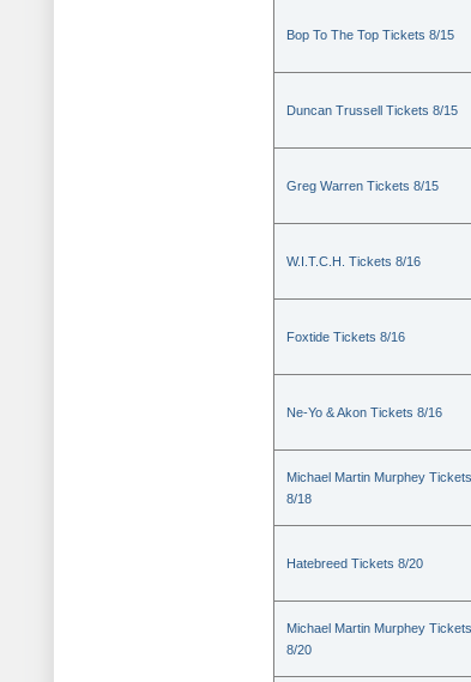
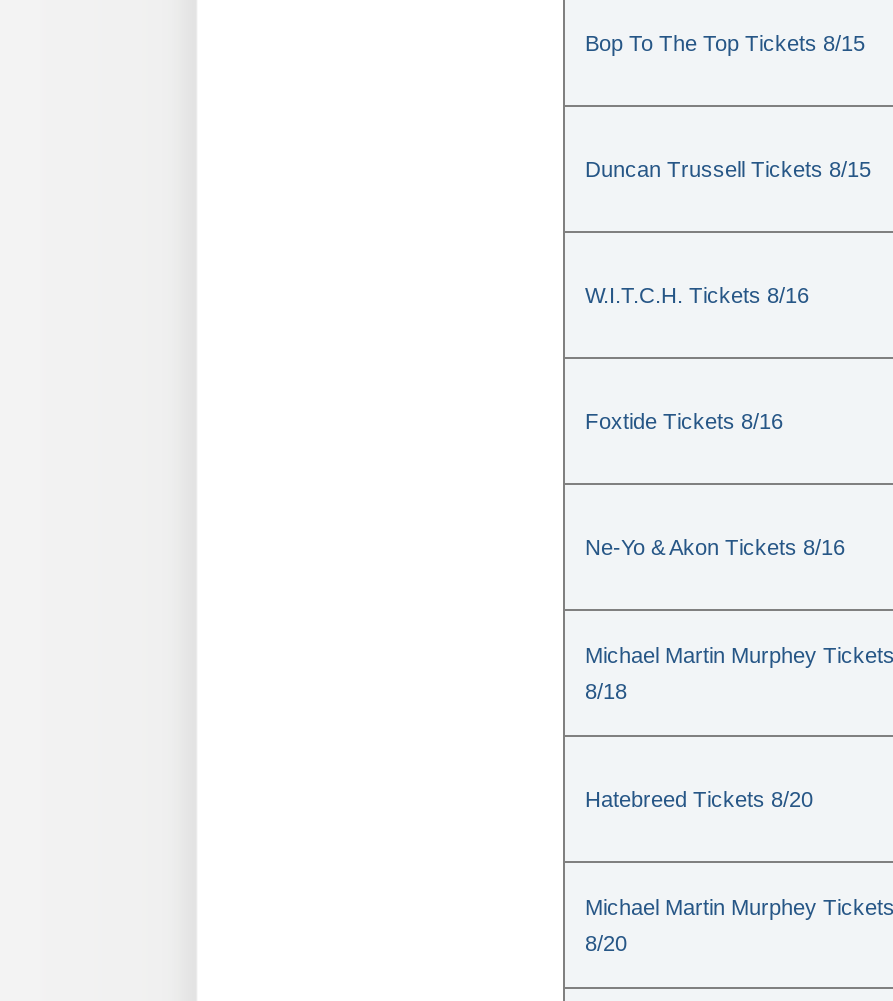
[286,179,439,193] Greg Warren Tickets 8/15 -> none

